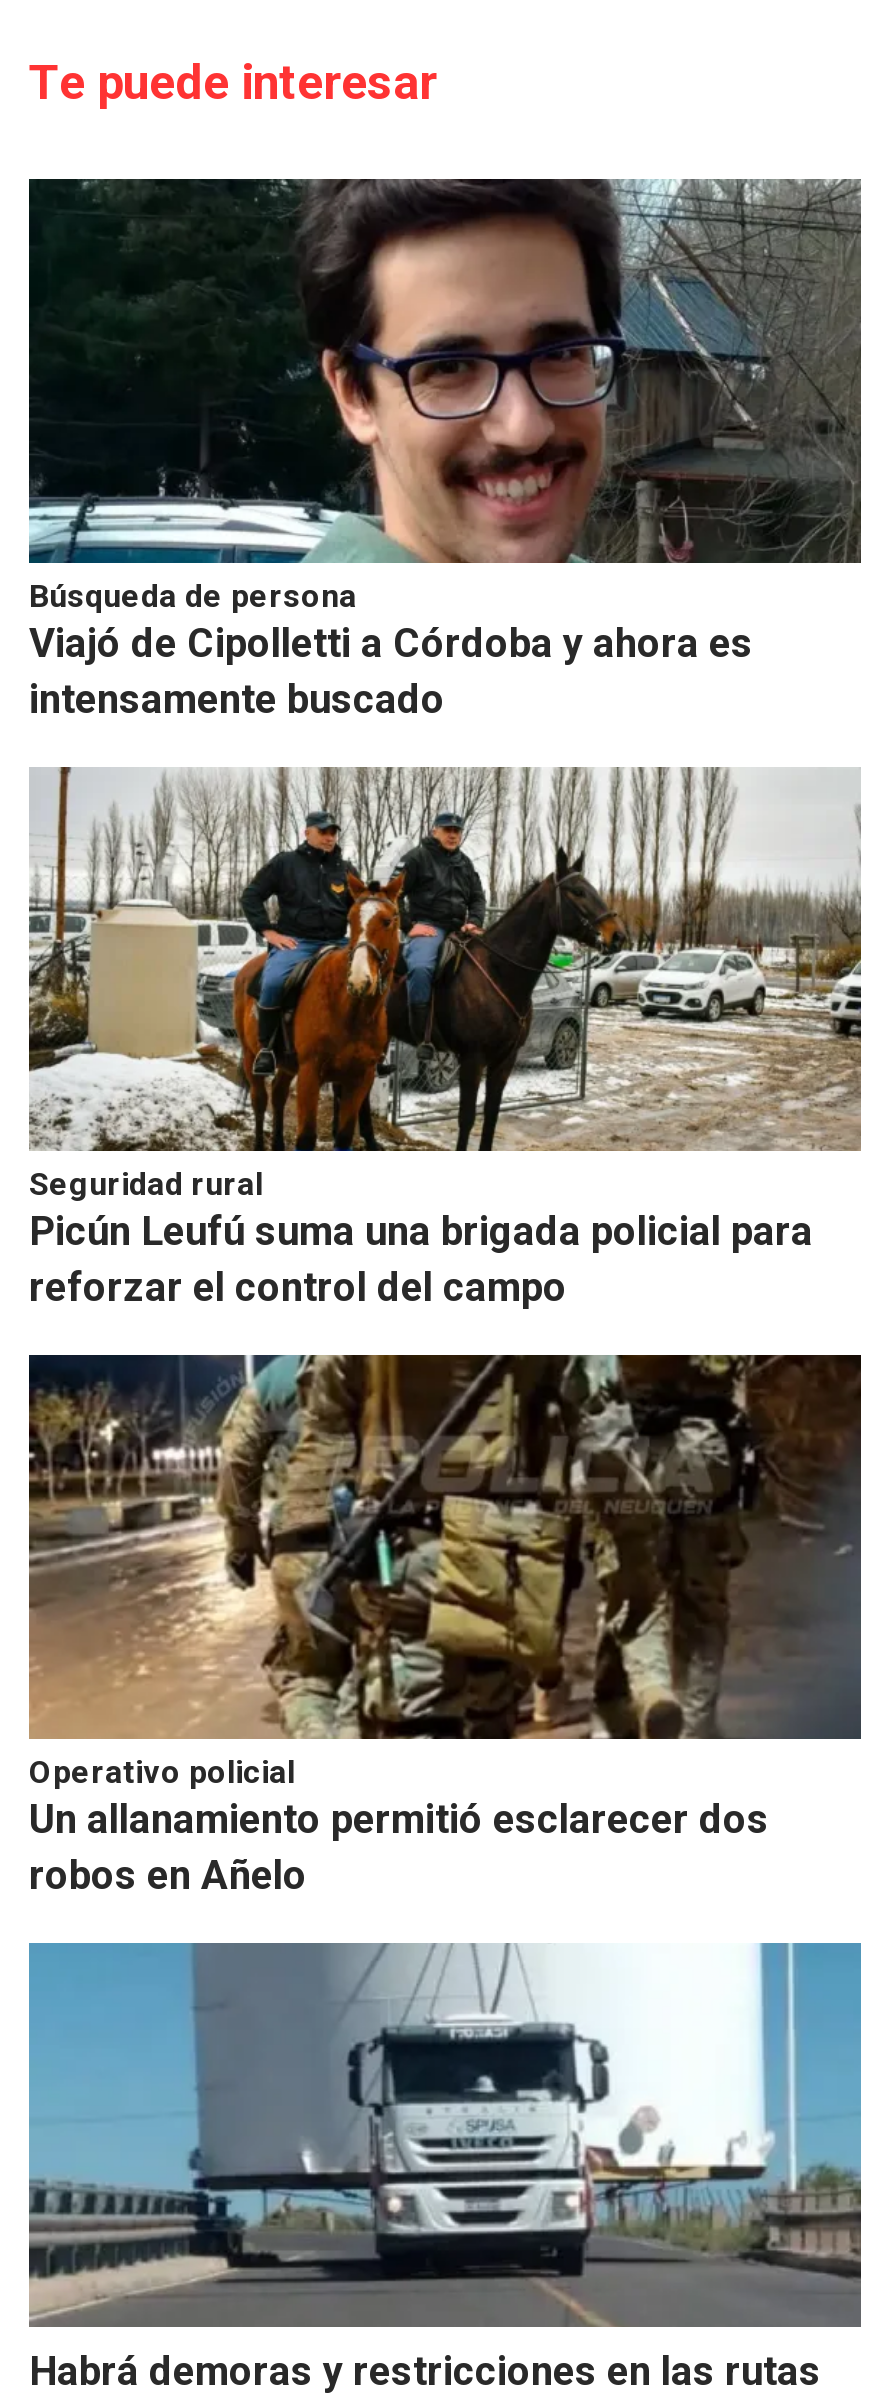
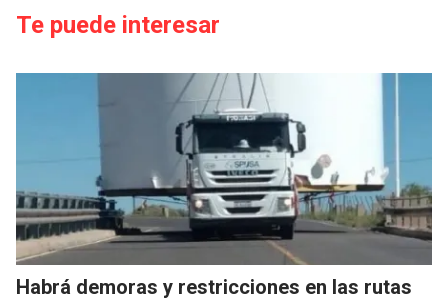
[27,177,863,724] [image] | Búsqueda de persona | Viajó de Cipolletti a Córdoba y ahora es | intensamente buscado -> none
[27,765,863,1312] [image] | Seguridad rural | Picún Leufú suma una brigada policial para | reforzar el control del campo -> none
[27,1353,863,1900] [image] | Operativo policial | Un allanamiento permitió esclarecer dos | robos en Añelo -> none

